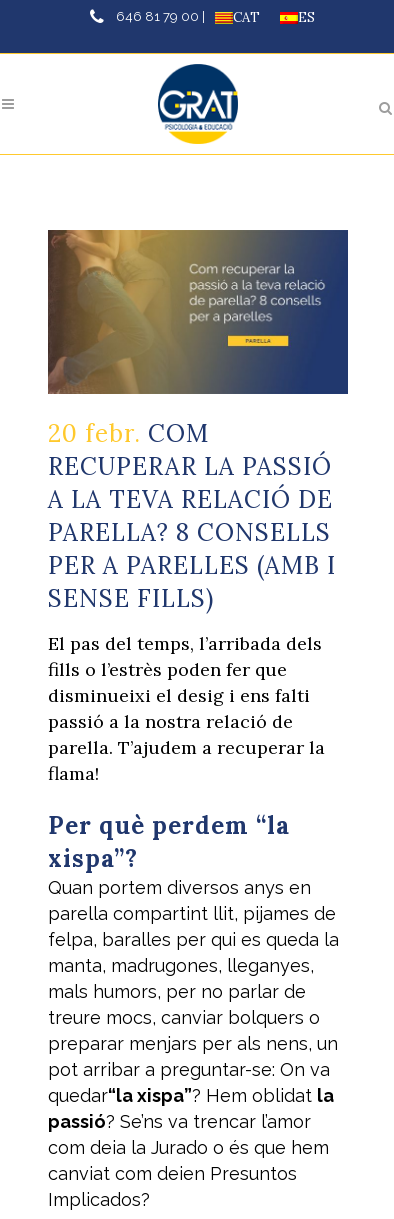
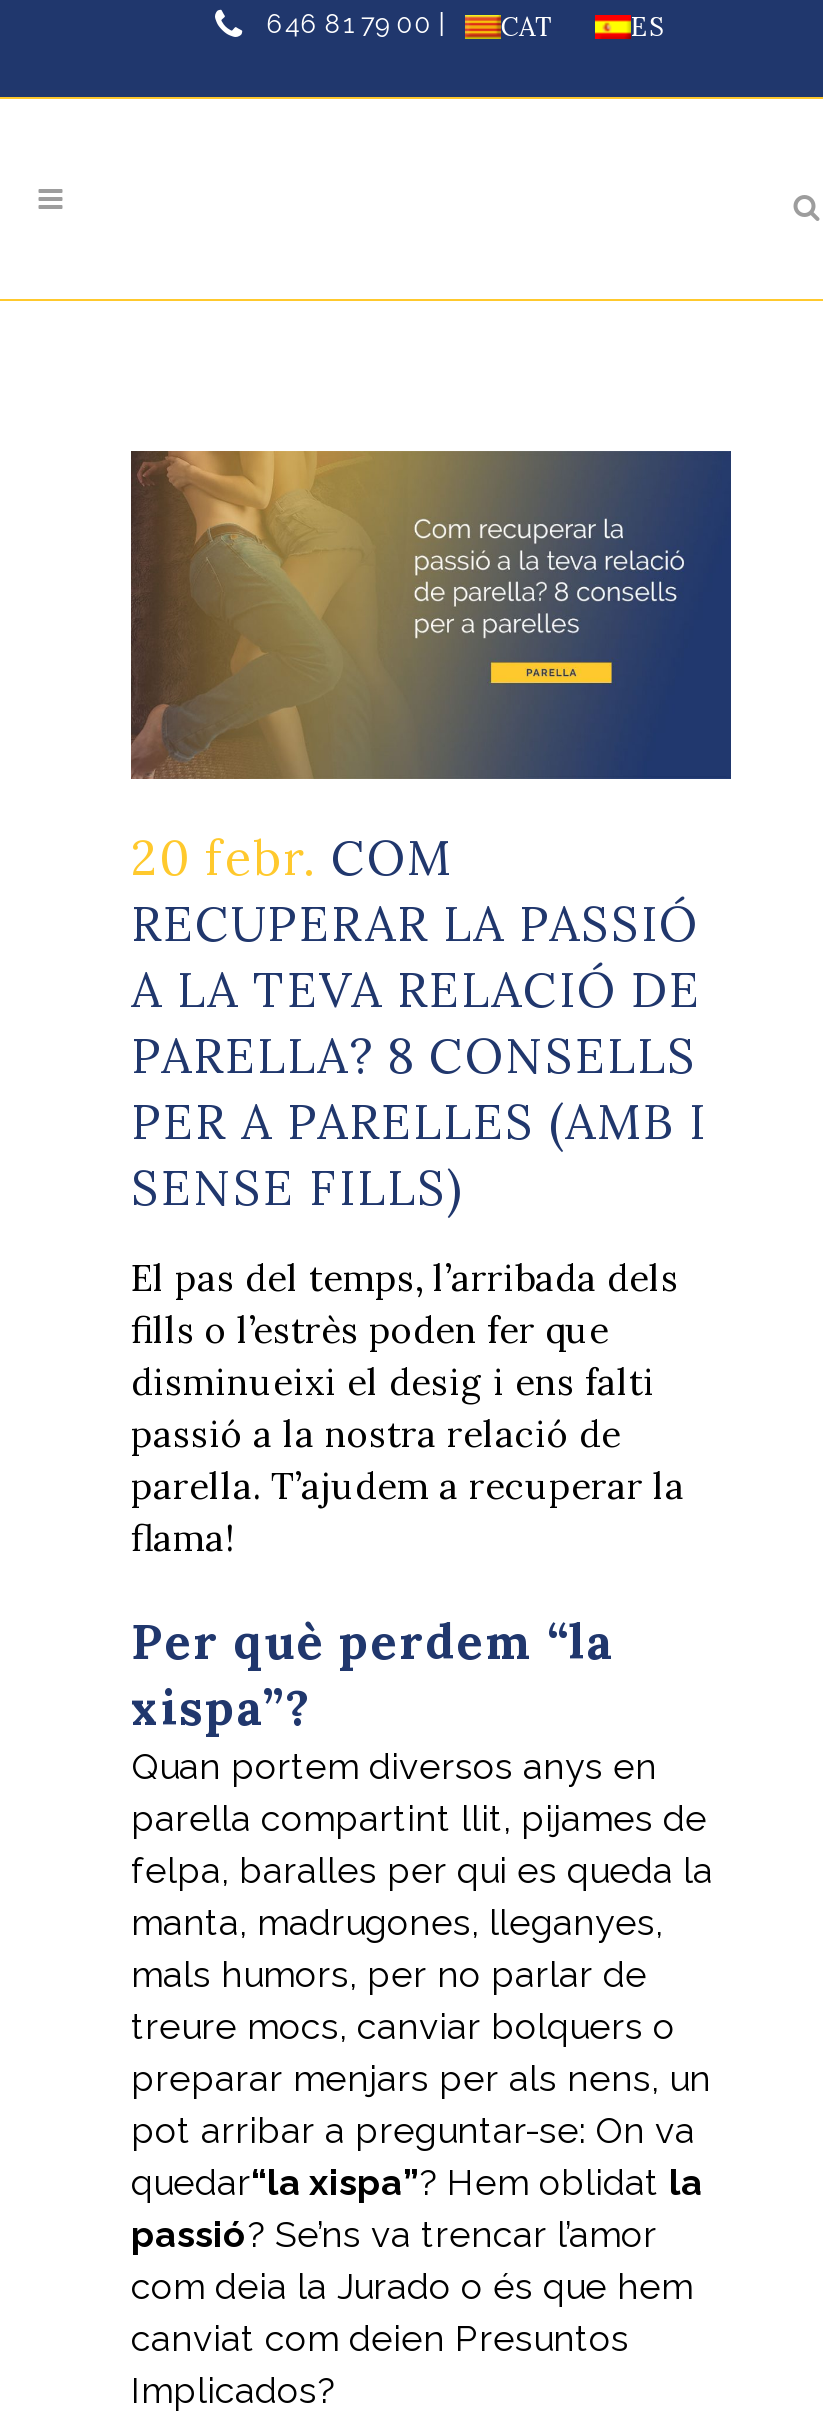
[157,63,239,145] [image] -> none

